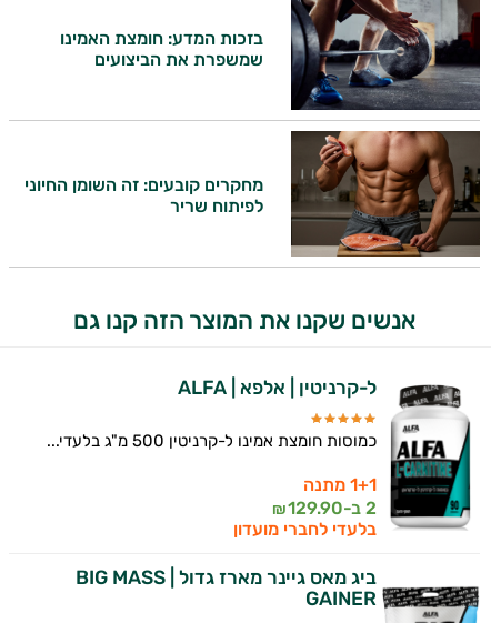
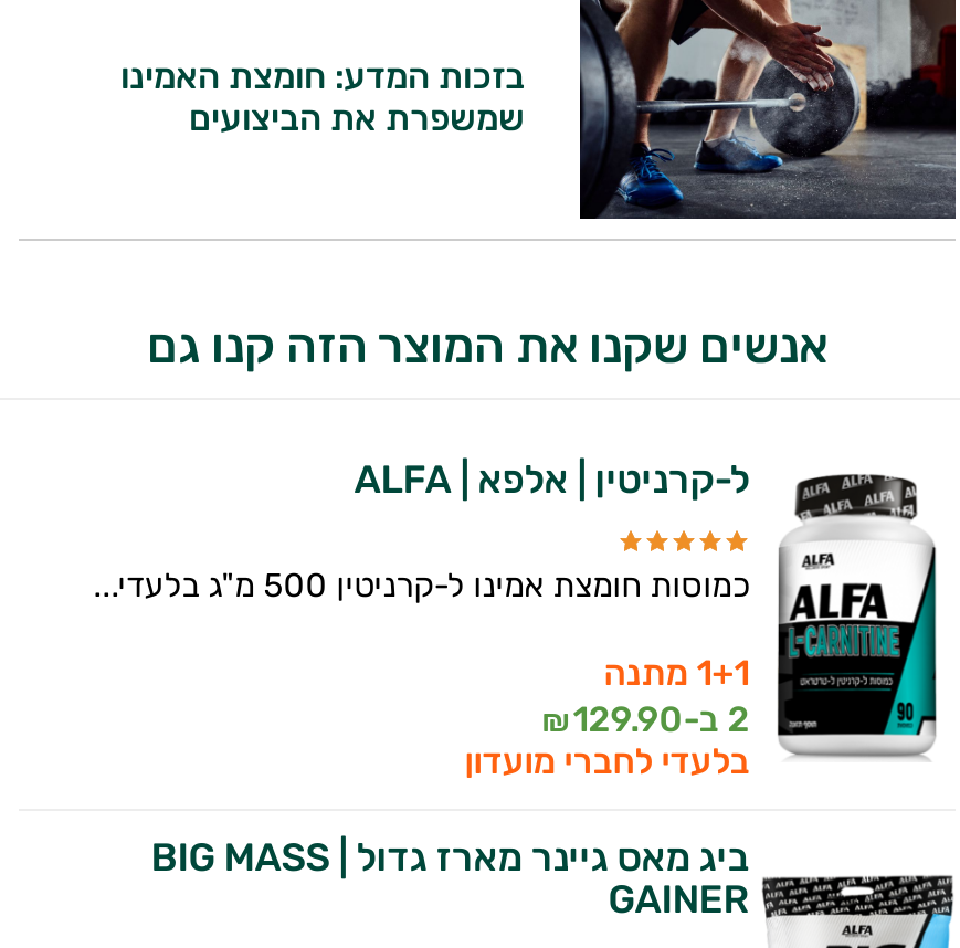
[24,130,480,257] [image] | מחקרים קובעים: זה השומן החיוני | לפיתוח שריר -> none

